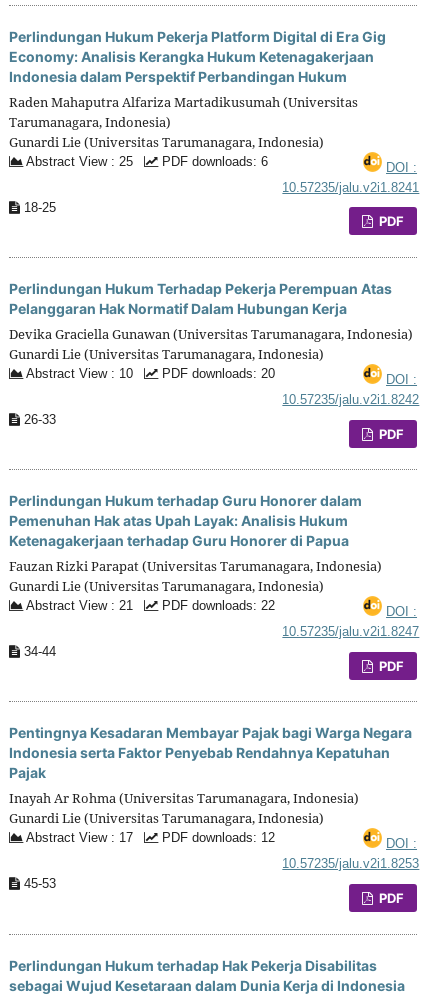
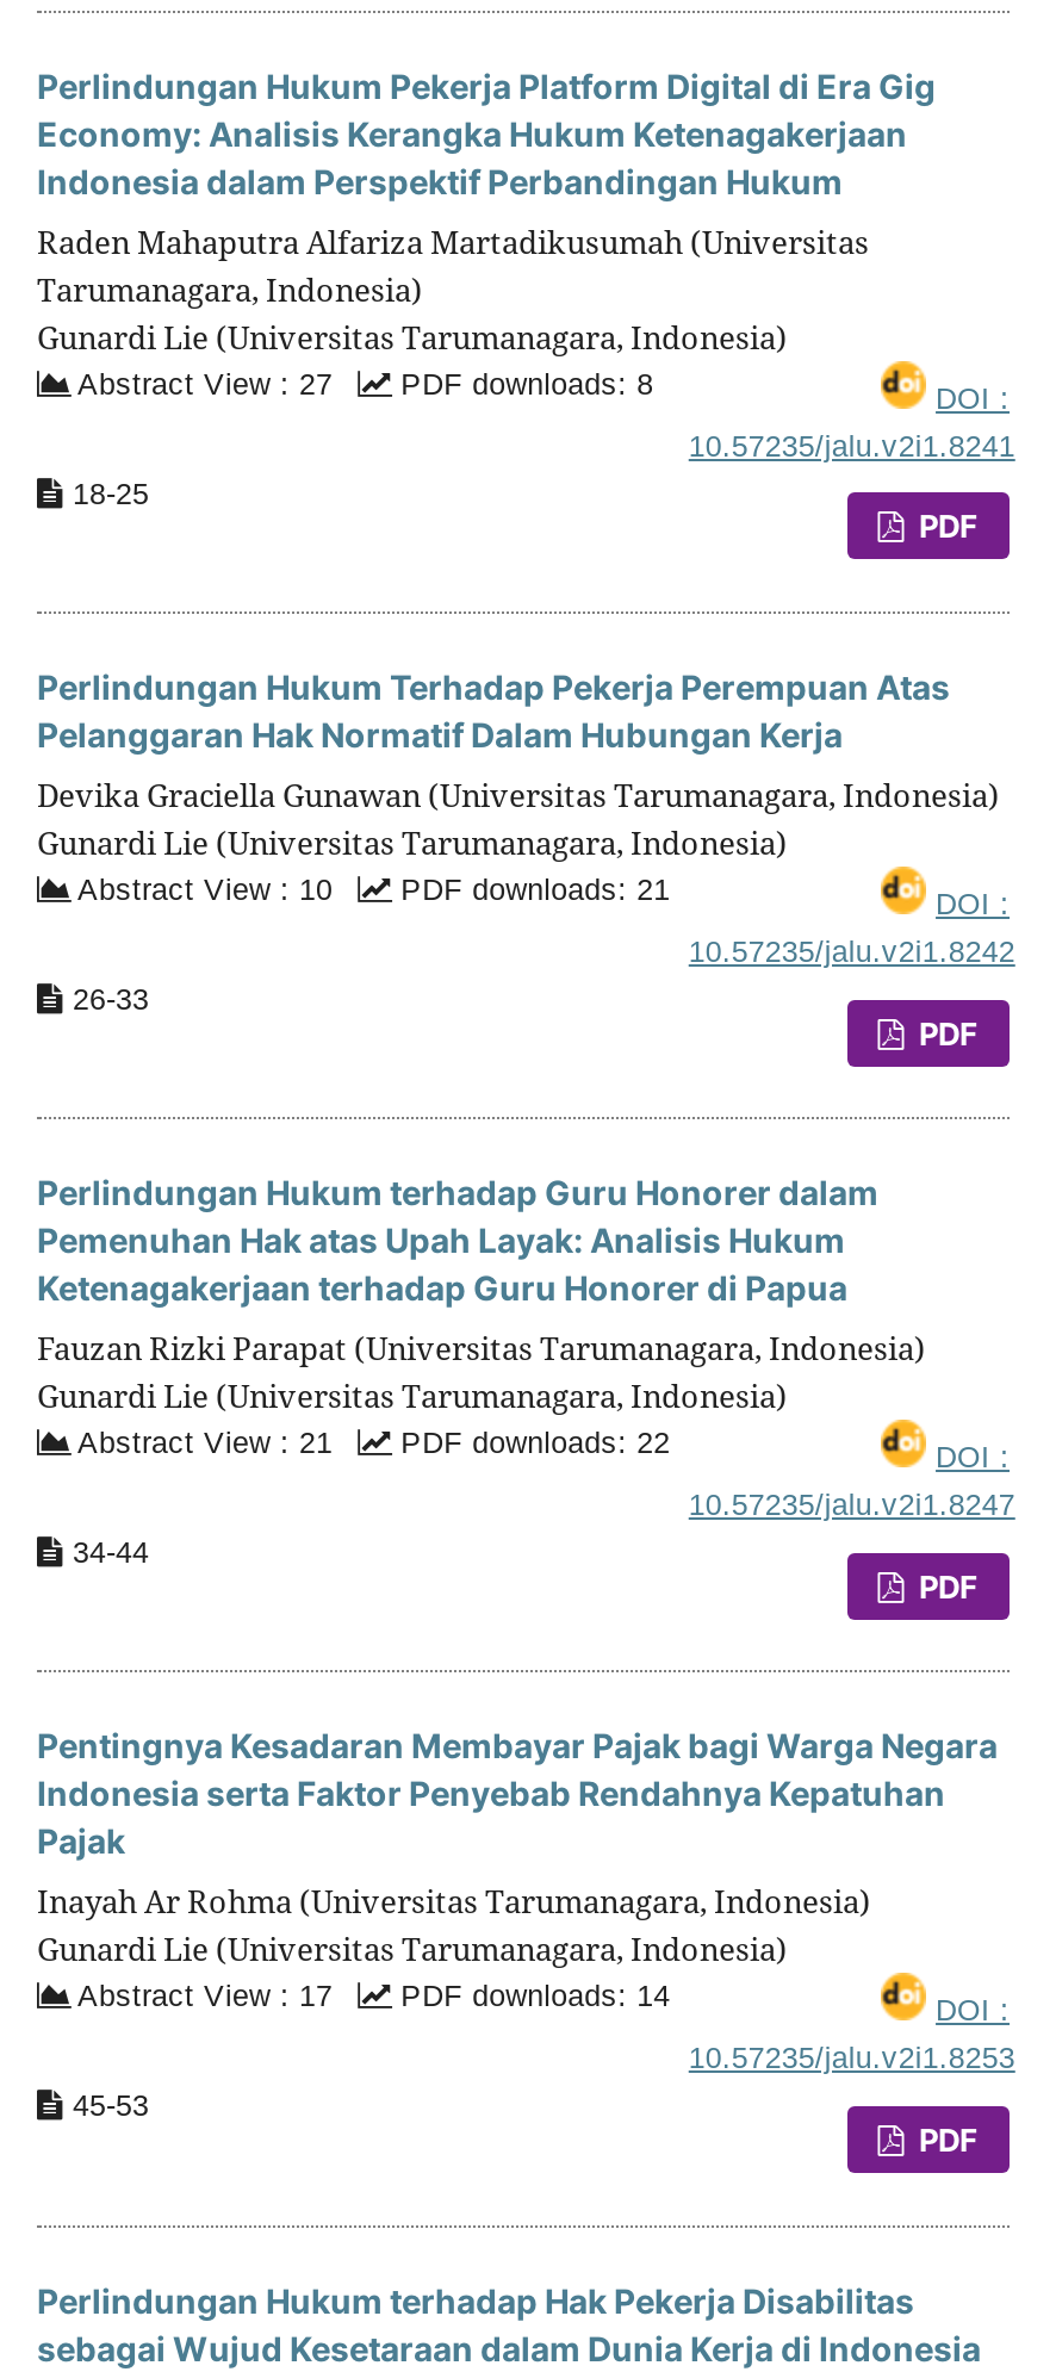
[23,154,133,168] Abstract View : 25 -> [70,367,333,401] Abstract View : 27
[158,154,268,168] PDF downloads: 6 -> [391,367,653,401] PDF downloads: 8
[158,367,275,381] PDF downloads: 20 -> [391,873,670,907] PDF downloads: 21
[158,831,275,845] PDF downloads: 12 -> [391,1981,670,2014] PDF downloads: 14

